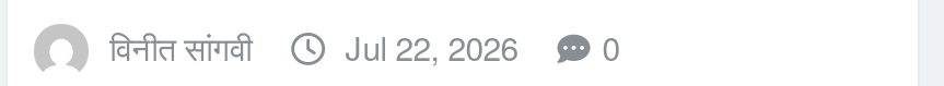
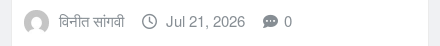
[345,25,620,71] Jul 22, 2026 0 -> [166,10,292,31] Jul 21, 2026 0

